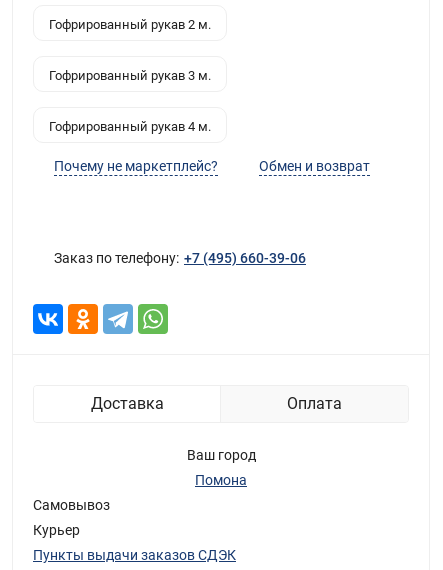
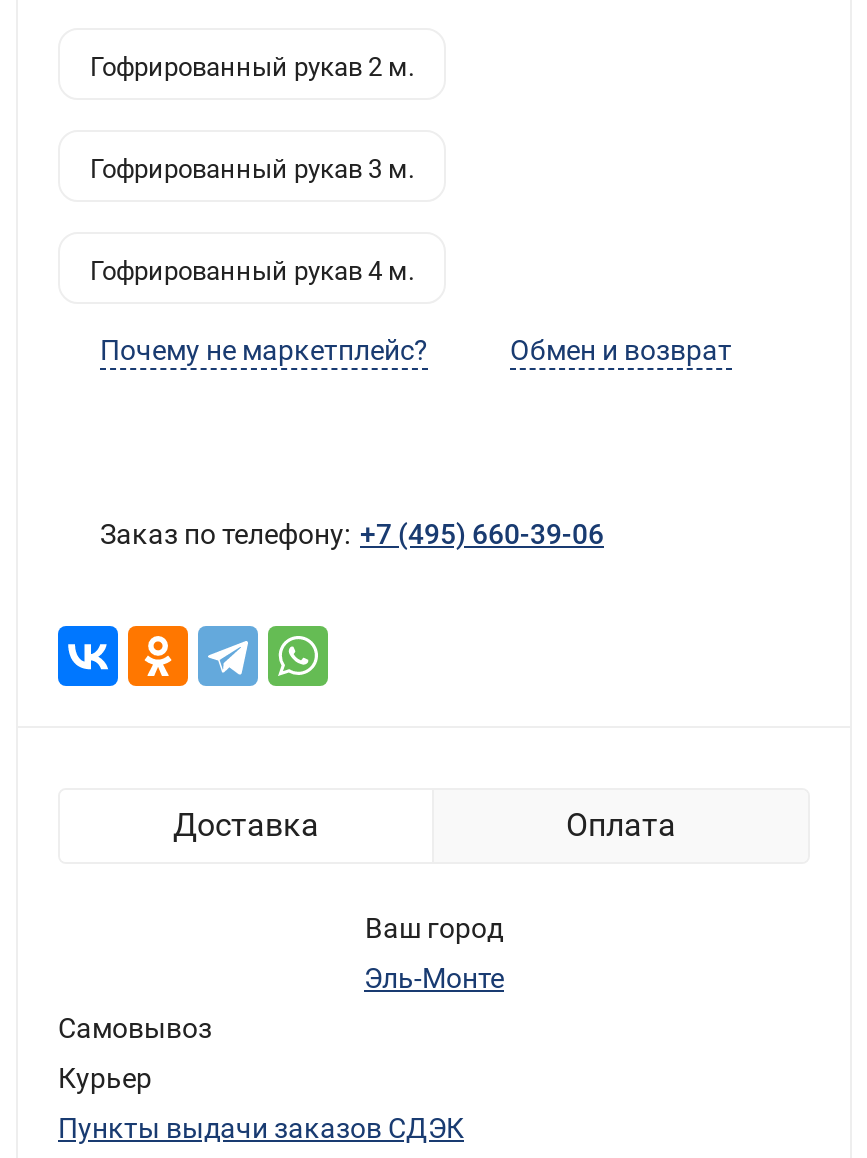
[195,472,247,488] Помона -> [364,962,504,994] Эль-Монте

